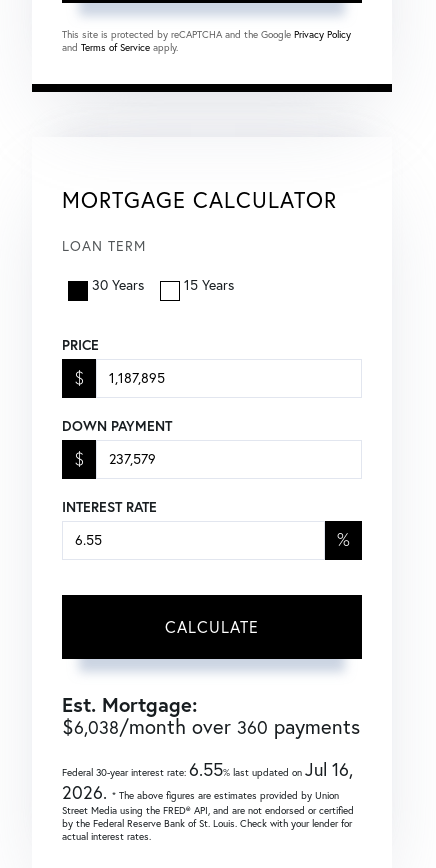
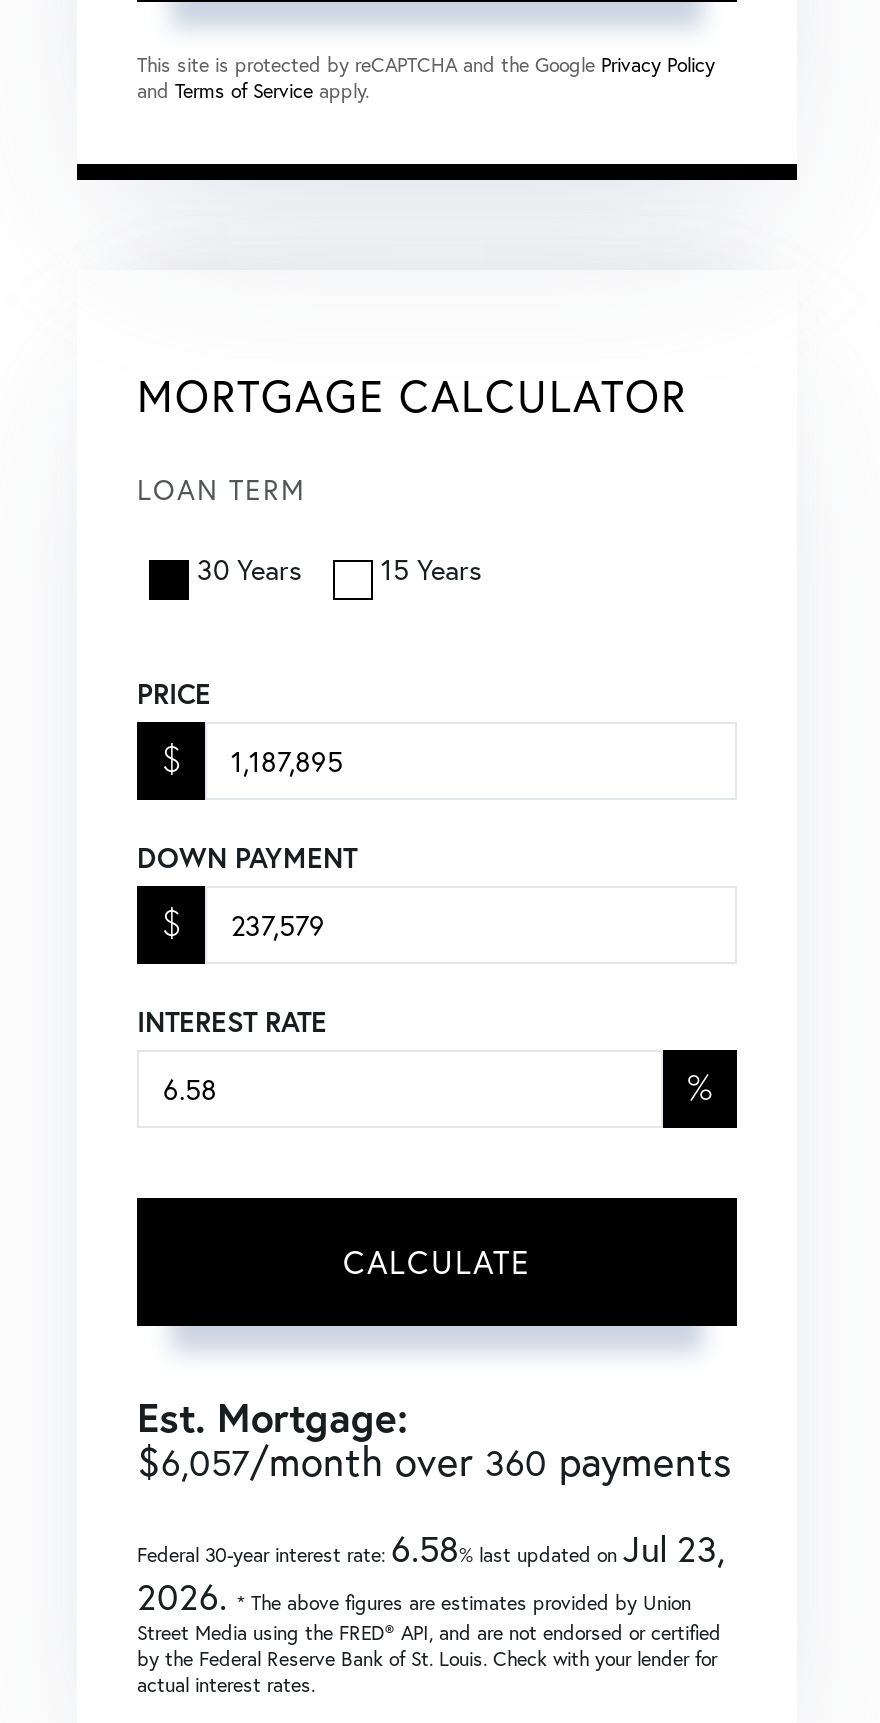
[62,714,360,739] $6,038/month over 360 payments -> [137,1434,731,1488] $6,057/month over 360 payments
[62,758,353,781] Federal 30-year interest rate:6.55% last updated onJul 16, -> [137,1524,725,1572] Federal 30-year interest rate:6.58% last updated onJul 23,

